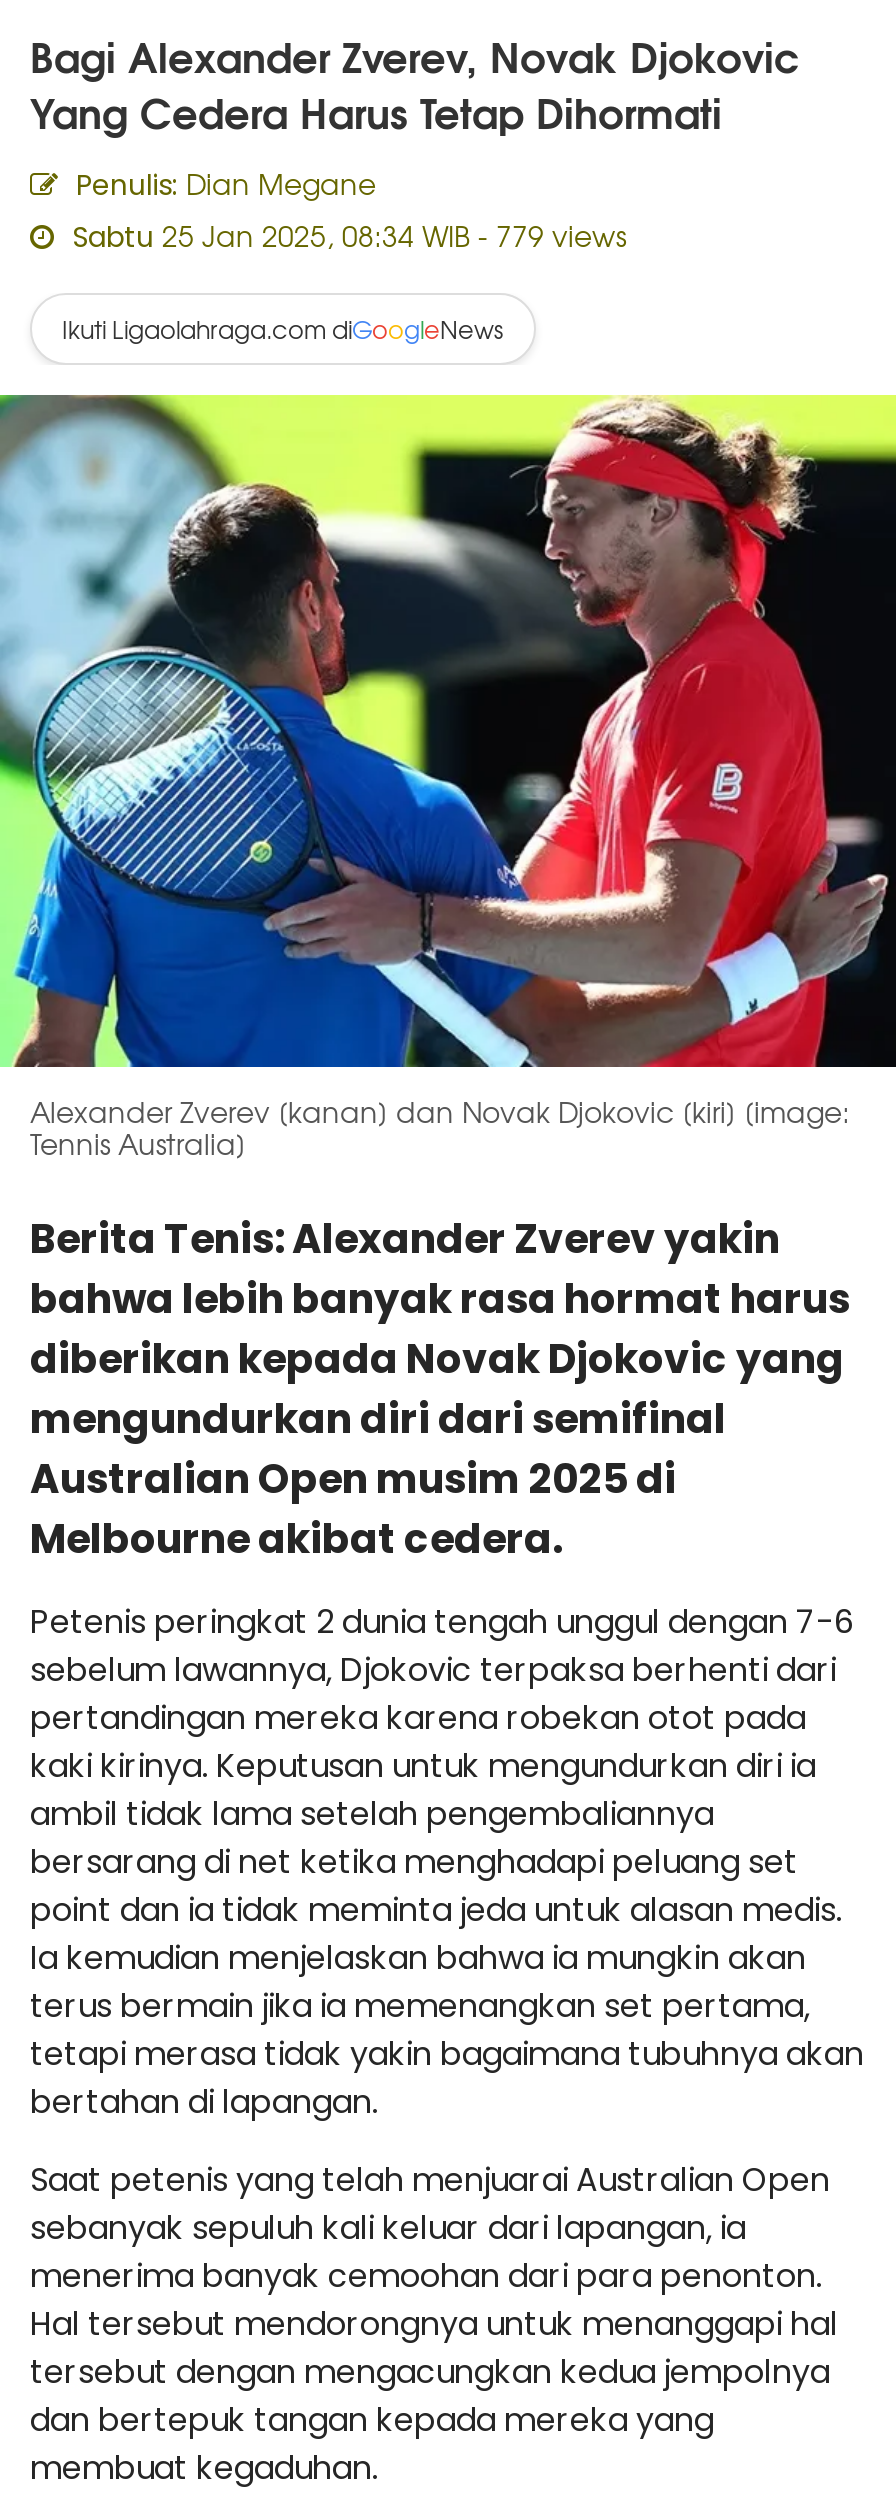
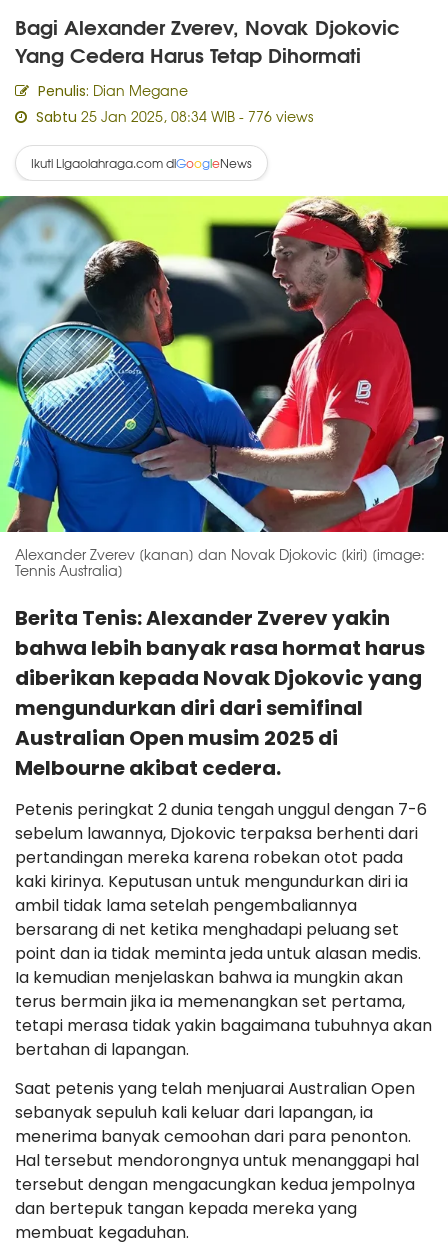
[64,215,626,255] Sabtu 25 Jan 2025, 08:34 WIB - 779 views -> [32,106,313,126] Sabtu 25 Jan 2025, 08:34 WIB - 776 views

